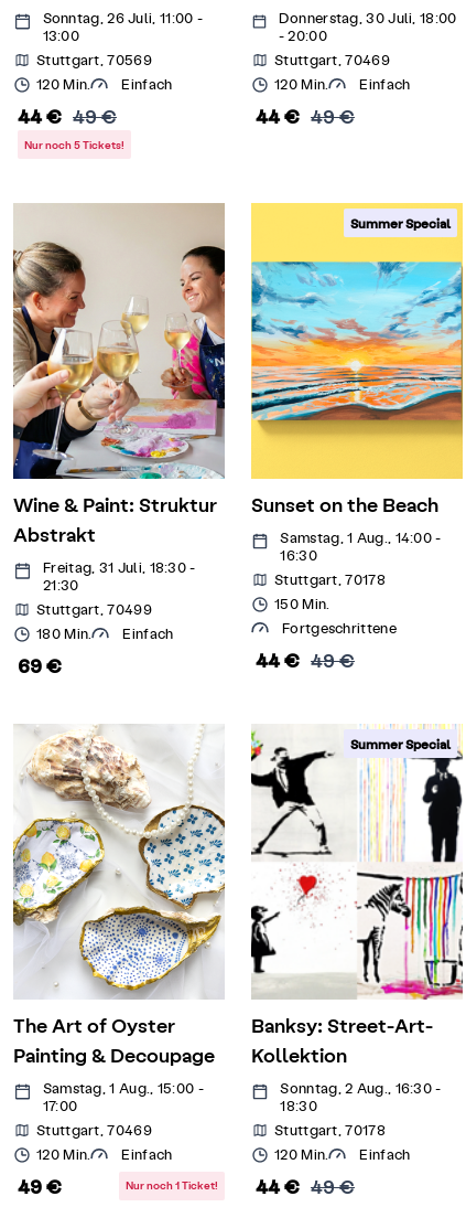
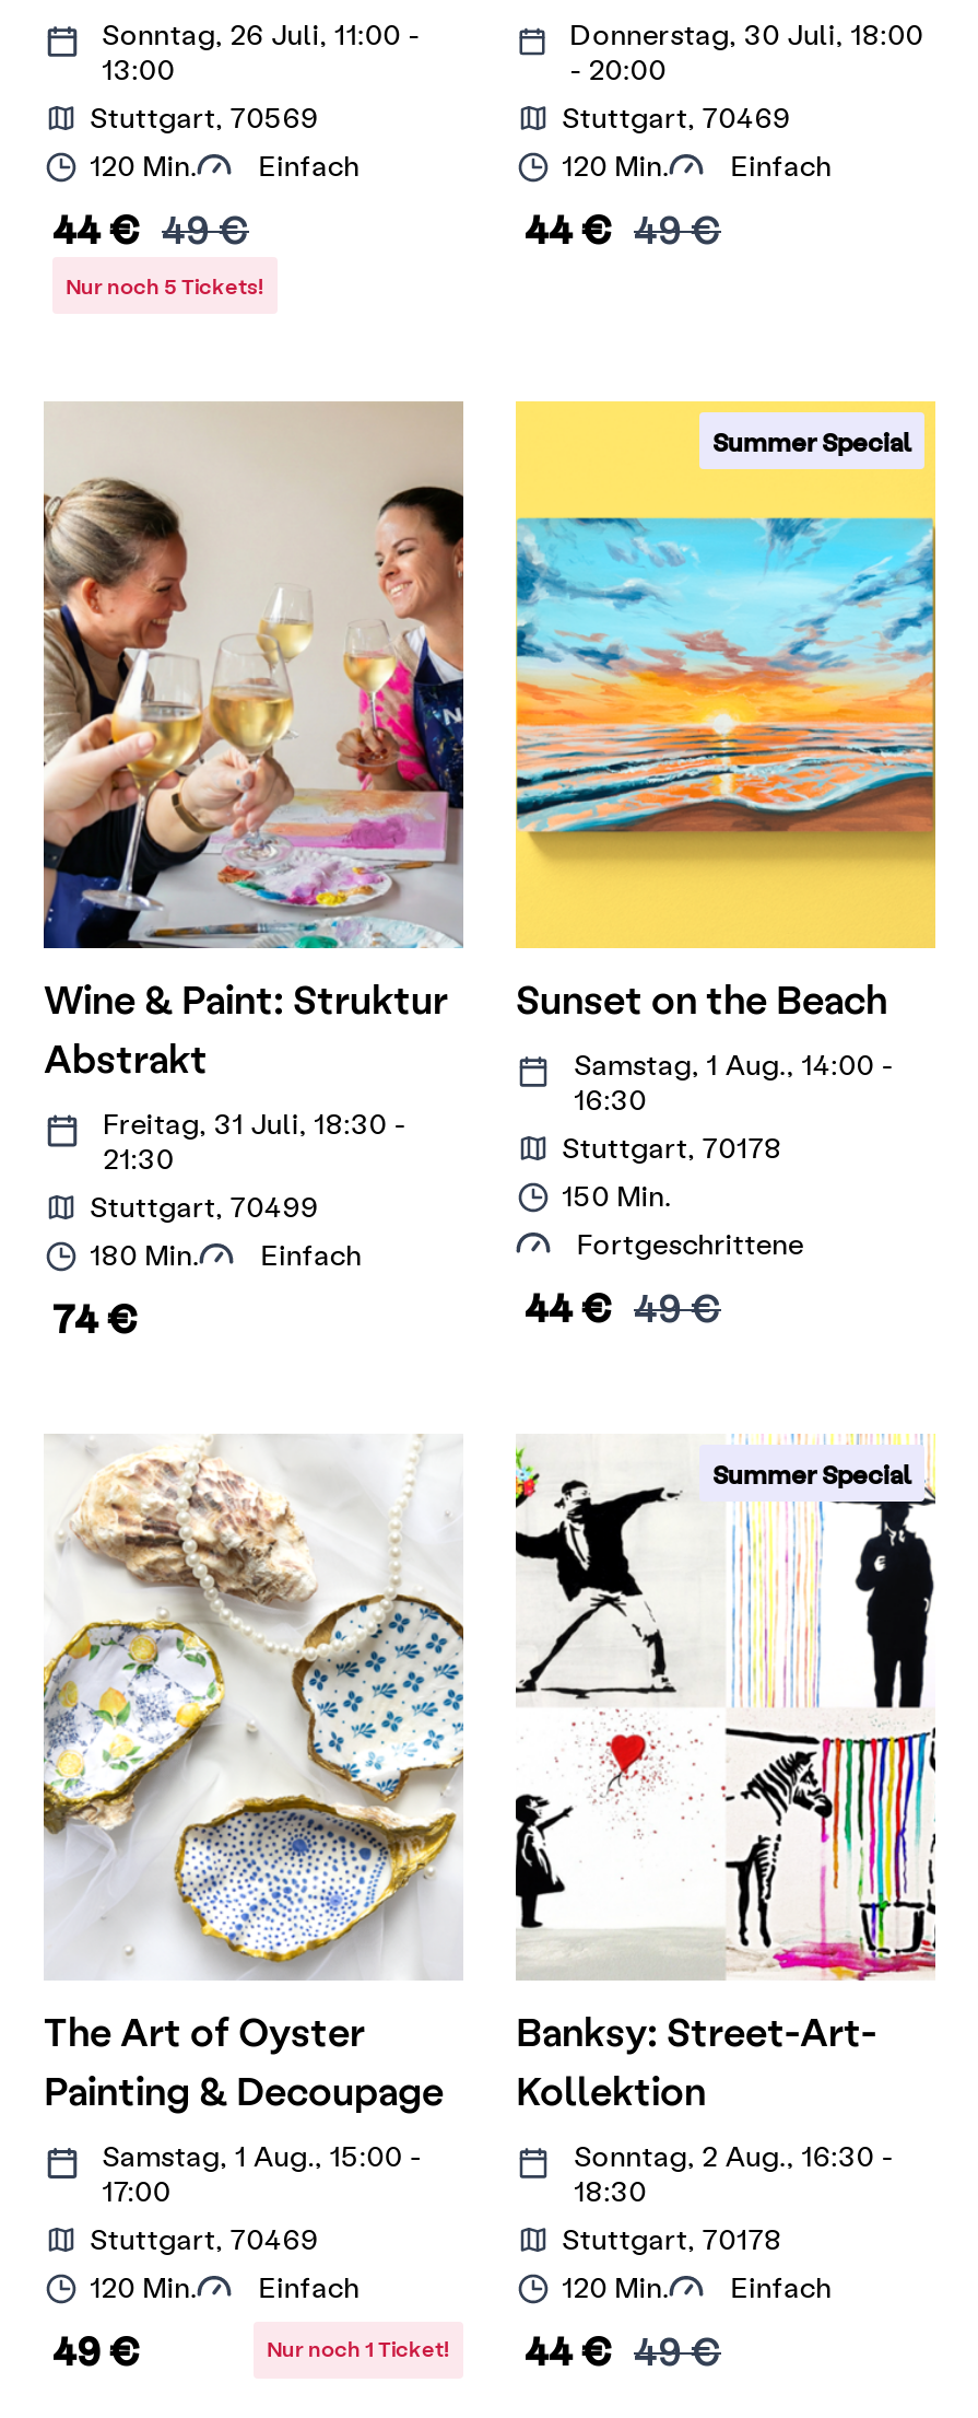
[18,653,62,676] 69 € -> [52,1294,138,1340] 74 €

